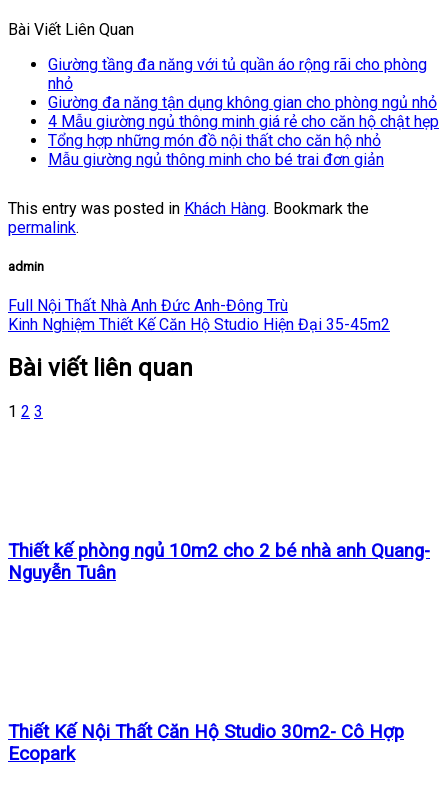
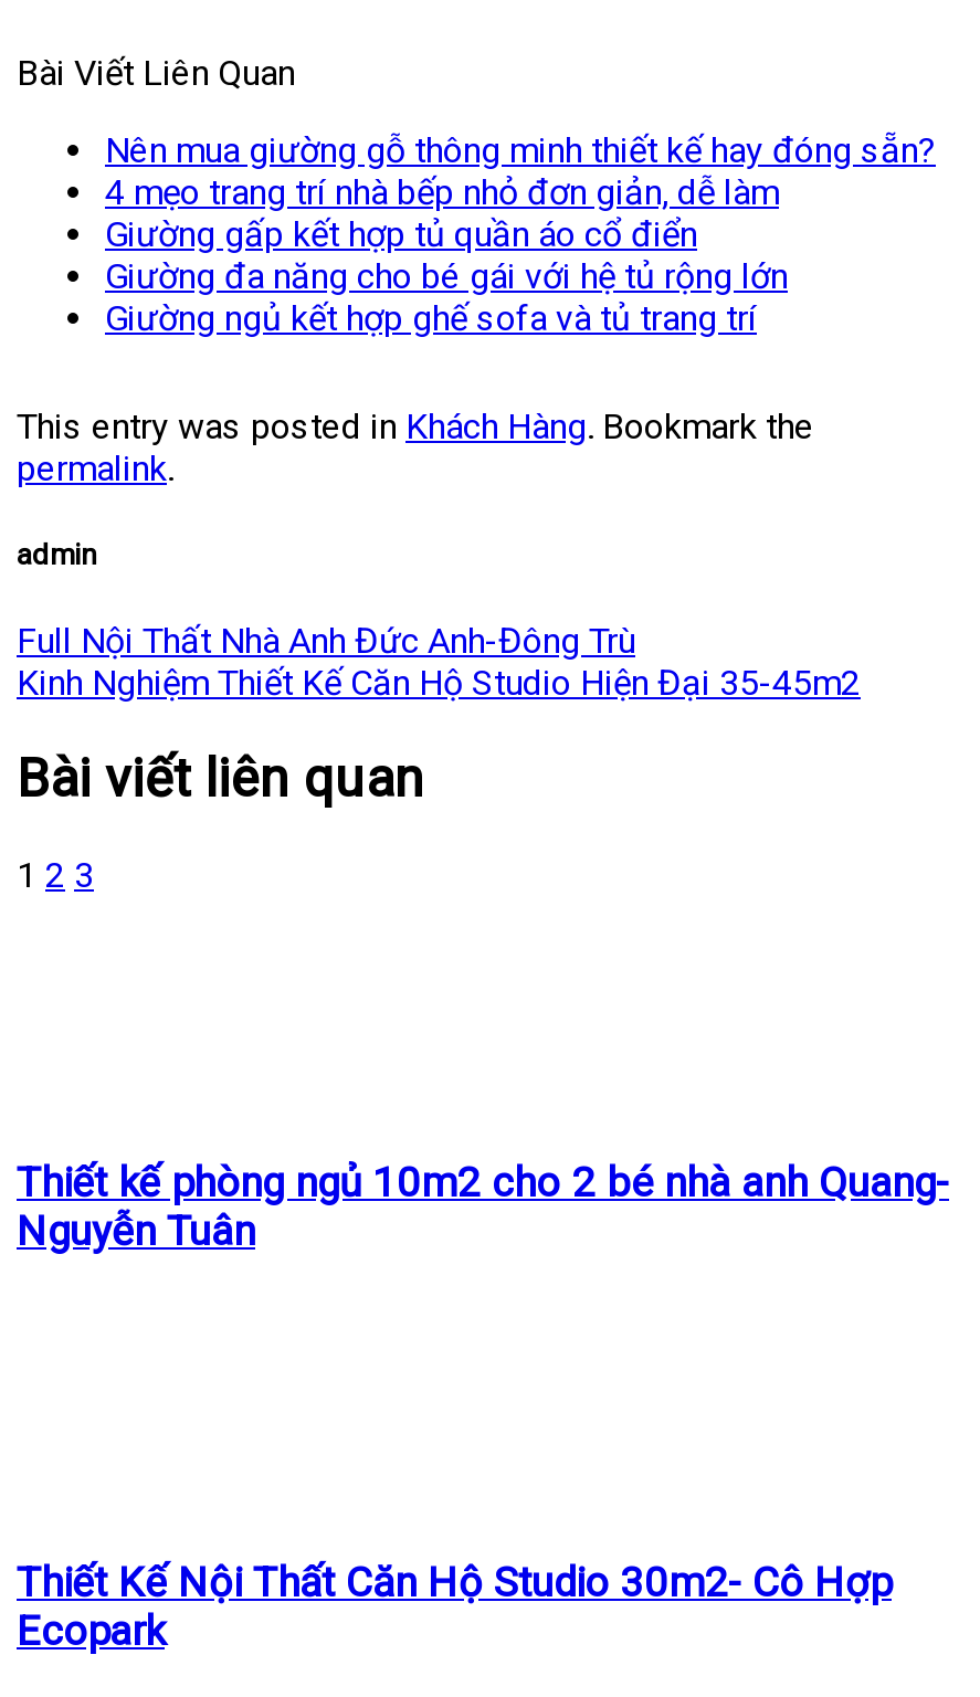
[48,55,439,169] Giường tầng đa năng với tủ quần áo rộng rãi cho phòng | nhỏ | Giường đa năng tận dụng không gian cho phòng ngủ nhỏ | 4 Mẫu giường ngủ thông minh giá rẻ cho căn hộ chật hẹp | Tổng hợp những món đồ nội thất cho căn hộ nhỏ | Mẫu giường ngủ thông minh cho bé trai đơn giản -> [105,129,936,339] Nên mua giường gỗ thông minh thiết kế hay đóng sẵn? | 4 mẹo trang trí nhà bếp nhỏ đơn giản, dễ làm | Giường gấp kết hợp tủ quần áo cổ điển | Giường đa năng cho bé gái với hệ tủ rộng lớn | Giường ngủ kết hợp ghế sofa và tủ trang trí

